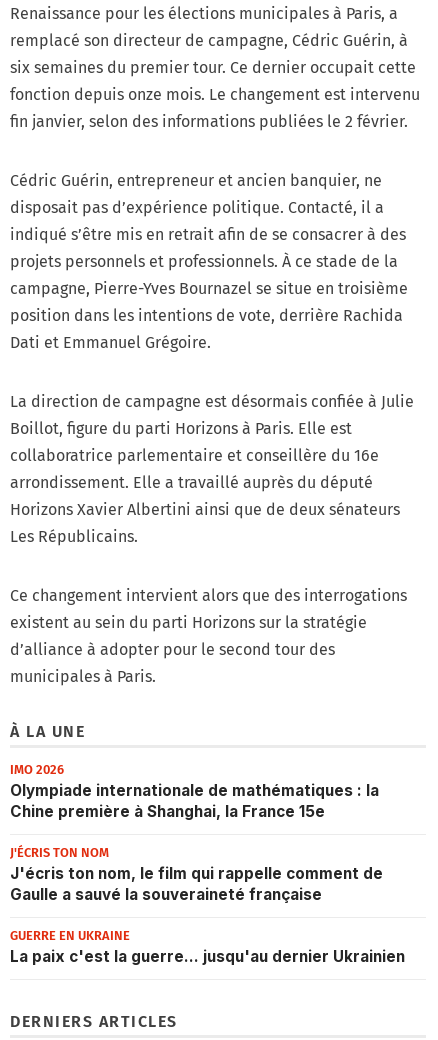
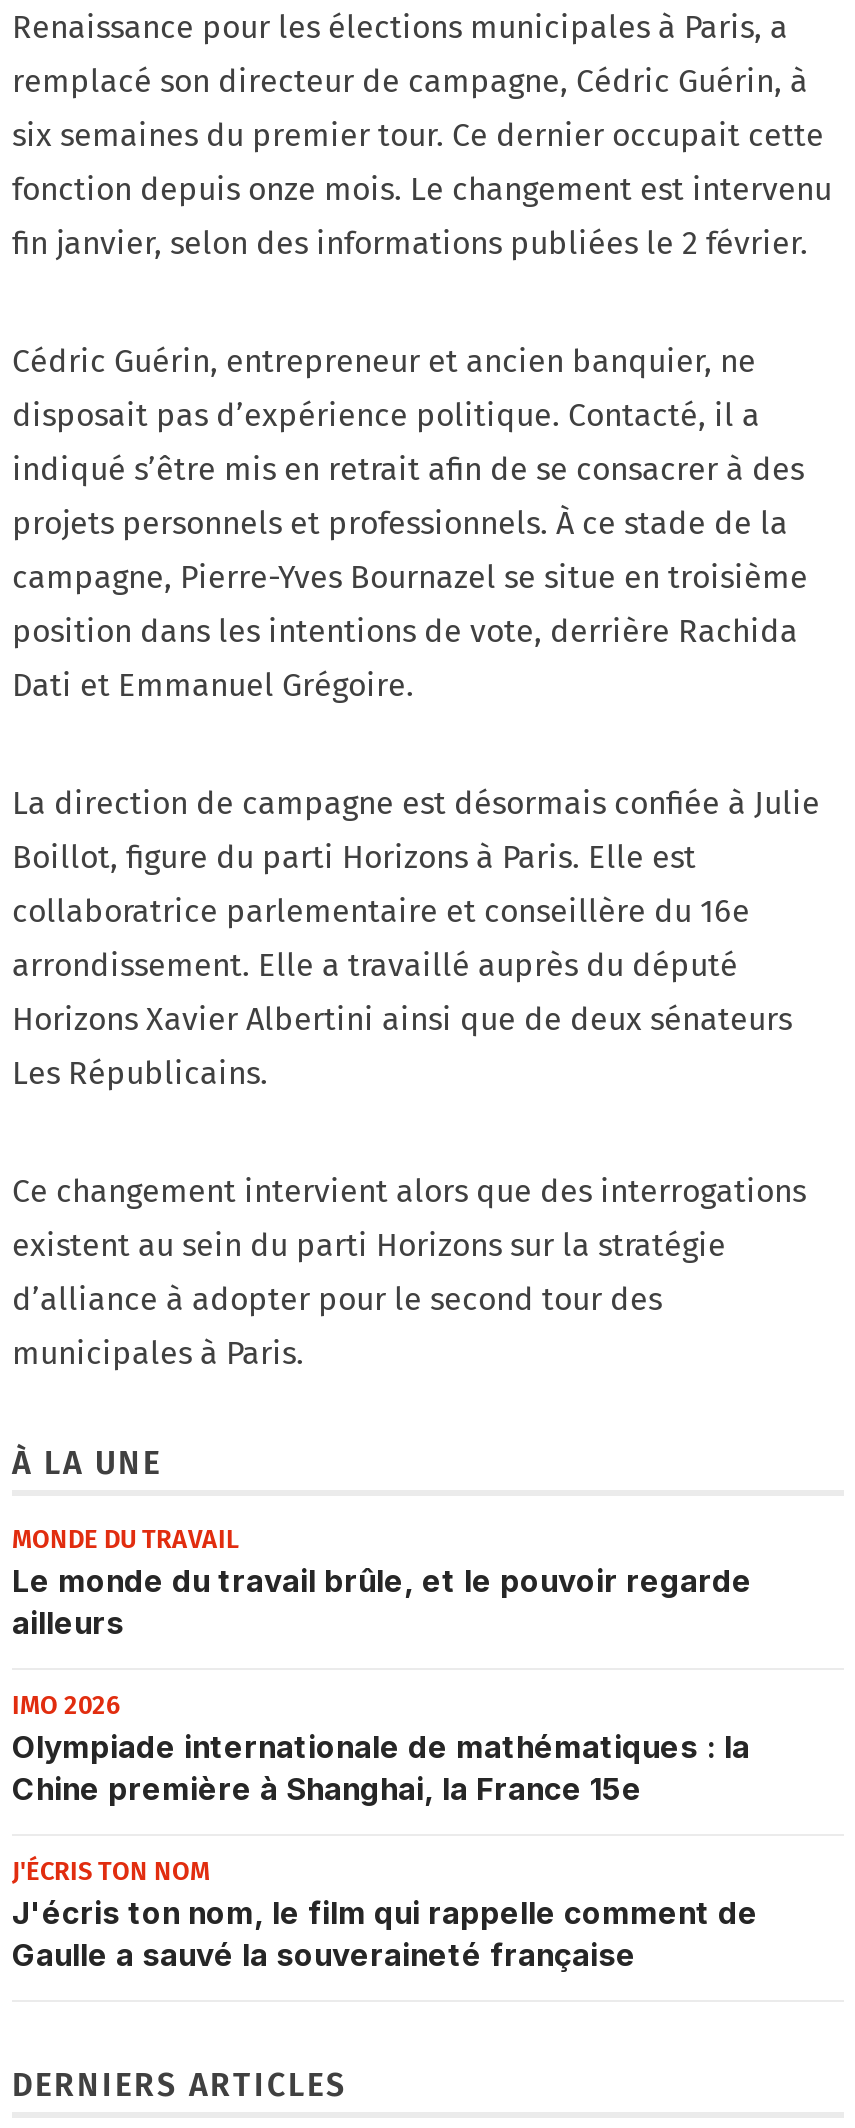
none -> [12,1525,752,1643] MONDE DU TRAVAIL | Le monde du travail brûle, et le pouvoir regarde | ailleurs
moved [10,762,383,904] -> [12,1691,758,1975]: IMO 2026 | Olympiade internationale de mathématiques : la | Chine première à Shanghai, la France 15e | J'ÉCRIS TON NOM | J'écris ton nom, le film qui rappelle comment de | Gaulle a sauvé la souveraineté française
[10,928,405,966] GUERRE EN UKRAINE | La paix c'est la guerre... jusqu'au dernier Ukrainien -> none

